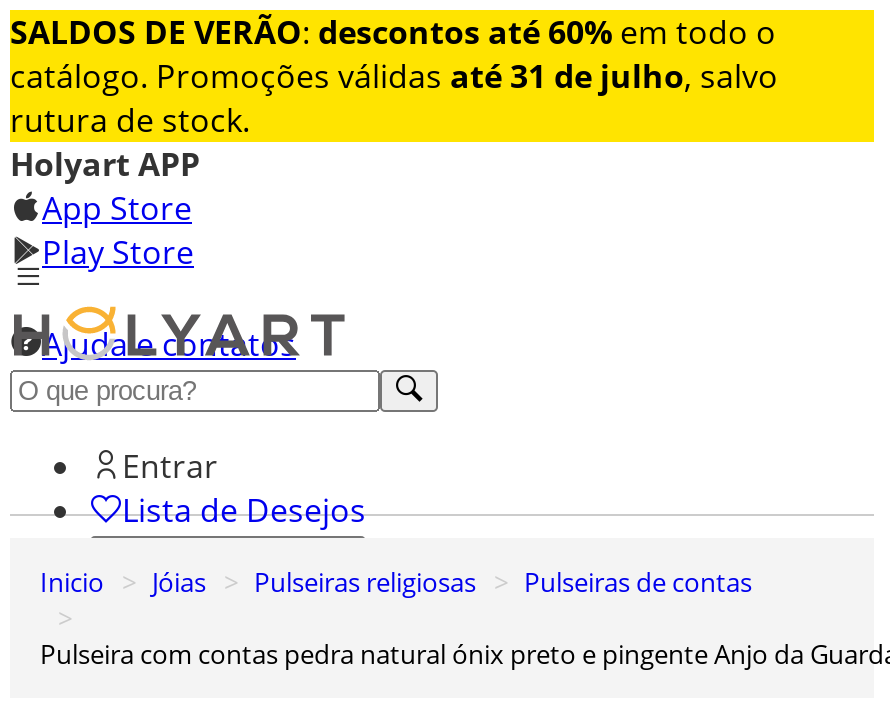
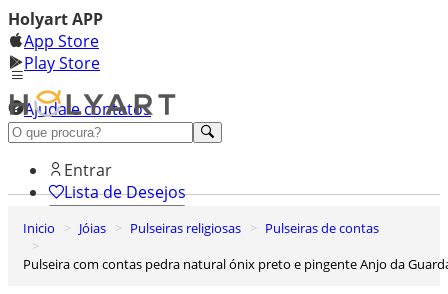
[10,10,778,142] SALDOS DE VERÃO: descontos até 60% em todo o | catálogo. Promoções válidas até 31 de julho, salvo | rutura de stock. -> none

